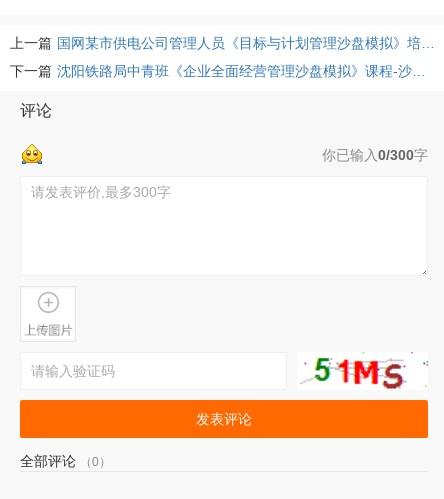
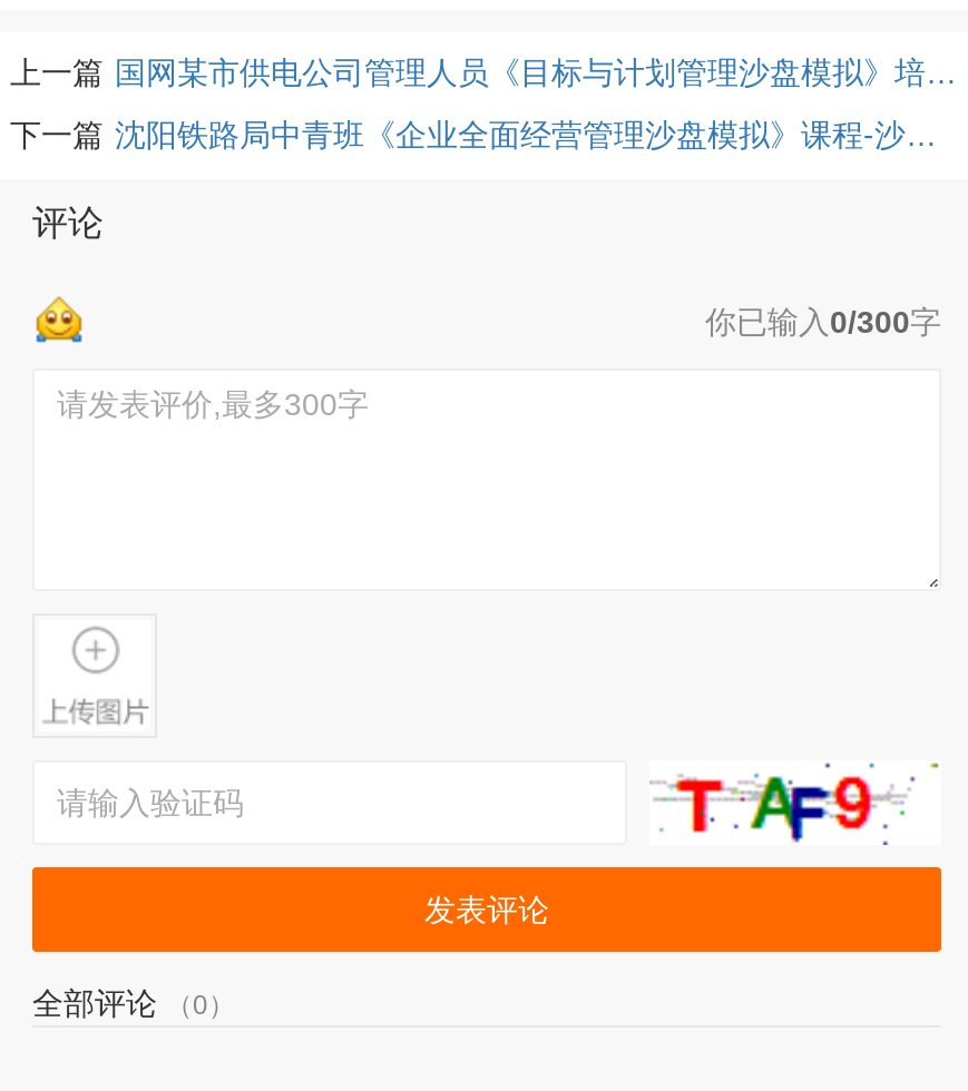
[304,352,413,390] [image] -> [656,763,939,845] [image]

